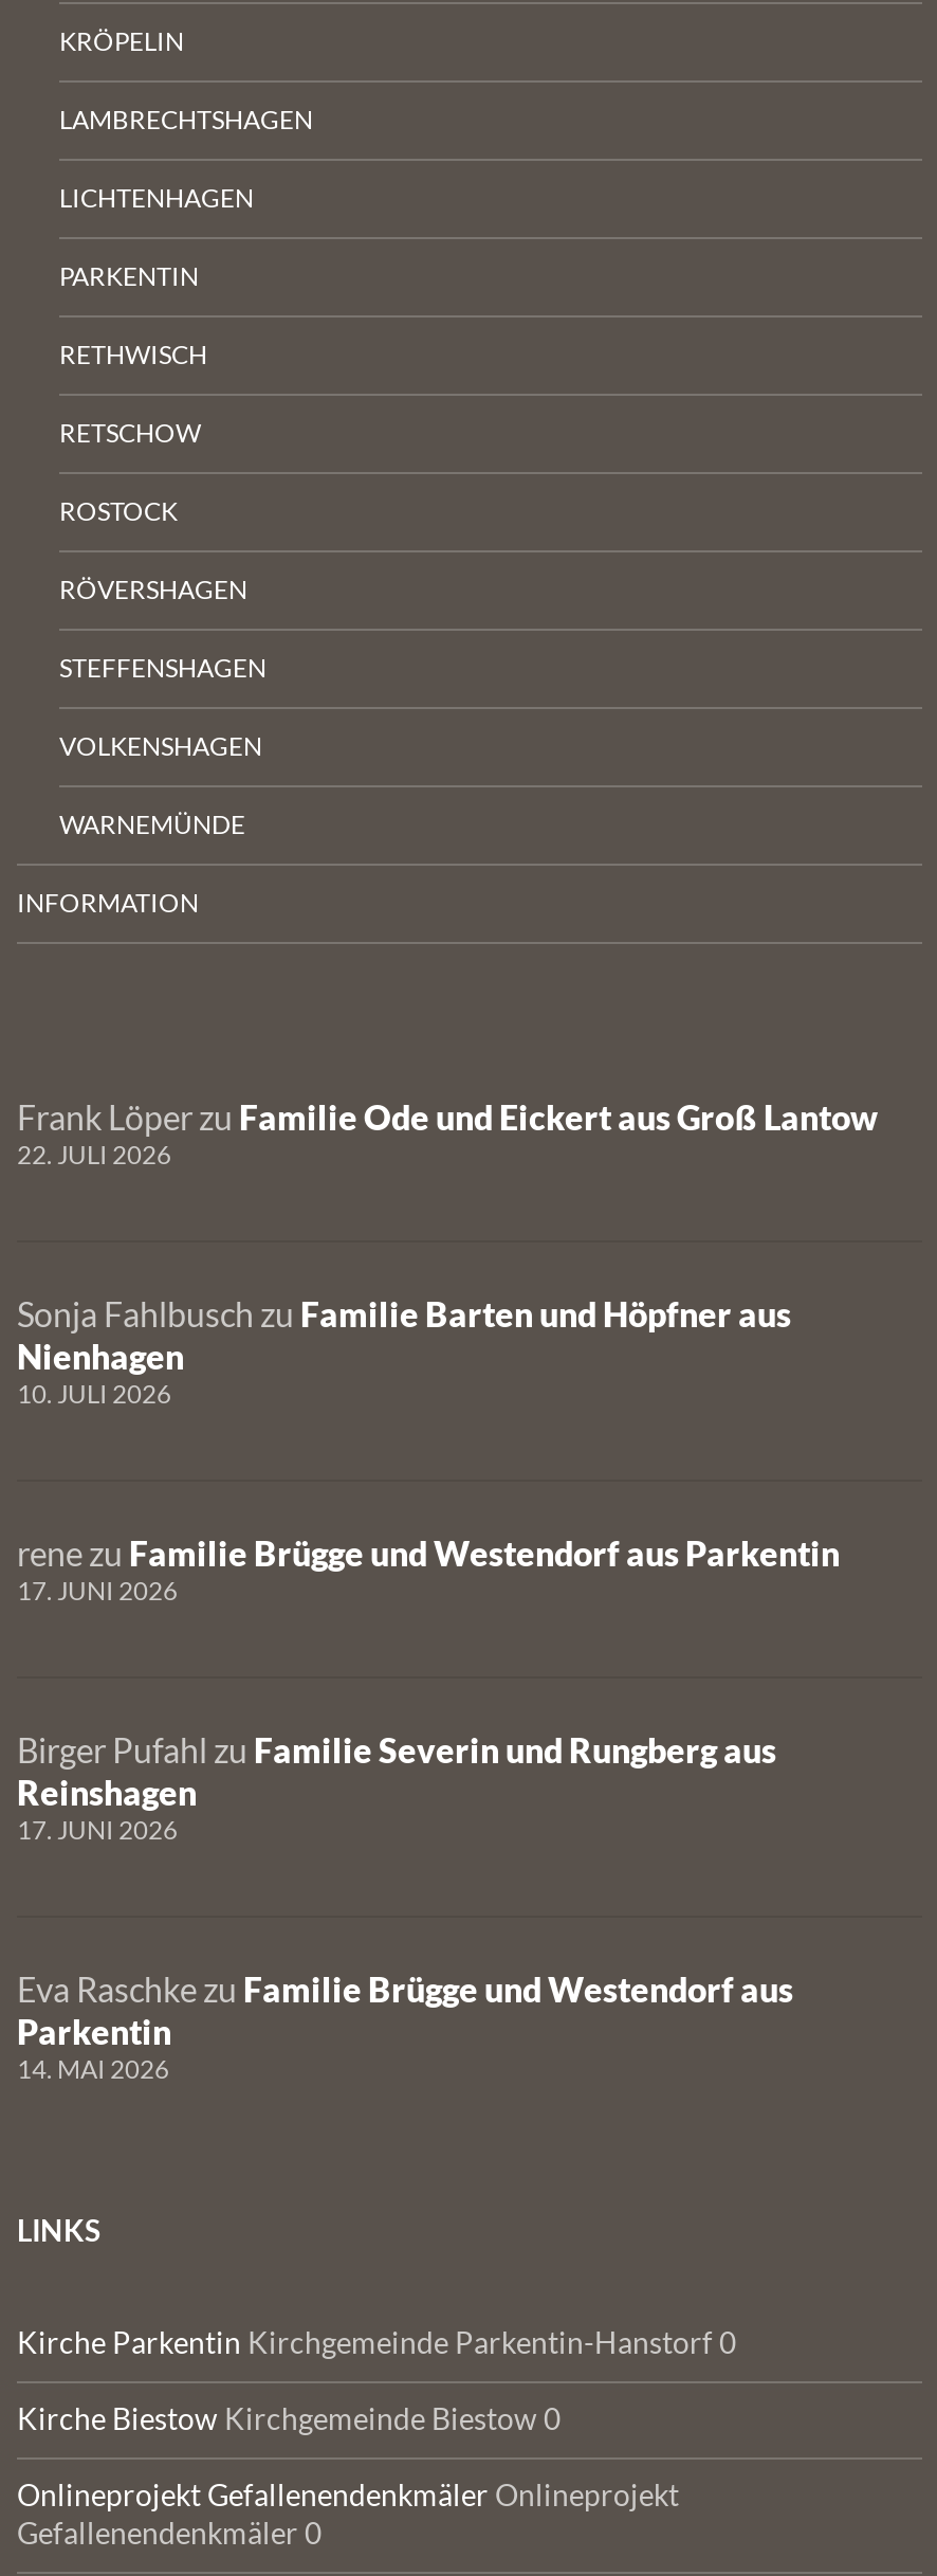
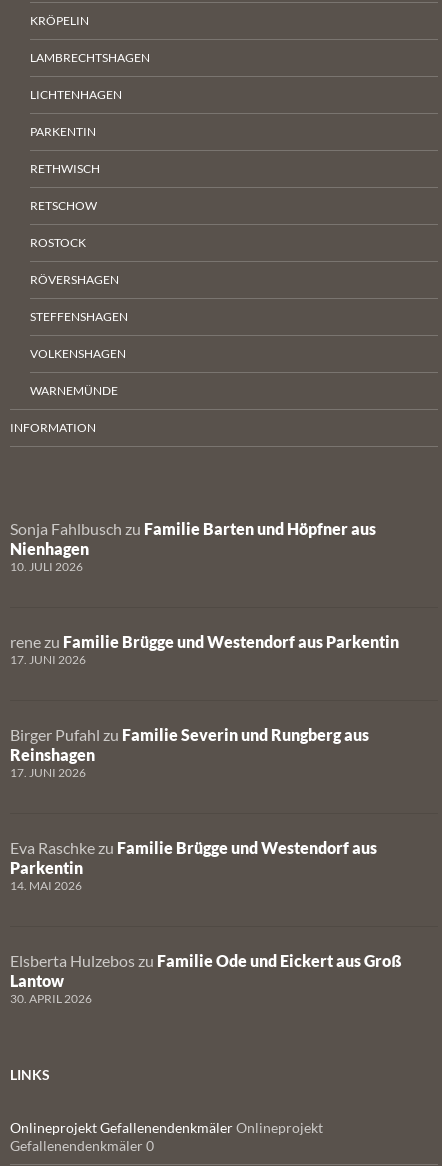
[17,1096,878,1171] Frank Löper zu Familie Ode und Eickert aus Groß Lantow | 22. JULI 2026 -> none
moved [17,1293,840,2085] -> [10,519,399,893]: Sonja Fahlbusch zu Familie Barten und Höpfner aus | Nienhagen | 10. JULI 2026 | ... | Parkentin | 14. MAI 2026
none -> [10,951,402,1006] Elsberta Hulzebos zu Familie Ode und Eickert aus Groß | Lantow | 30. APRIL 2026
moved [17,2212,102,2248] -> [10,1066,50,1083]: LINKS
[17,2324,736,2436] Kirche Parkentin Kirchgemeinde Parkentin-Hanstorf 0 | Kirche Biestow Kirchgemeinde Biestow 0 -> none

